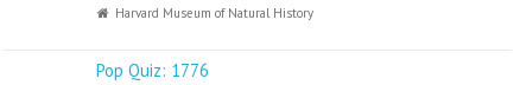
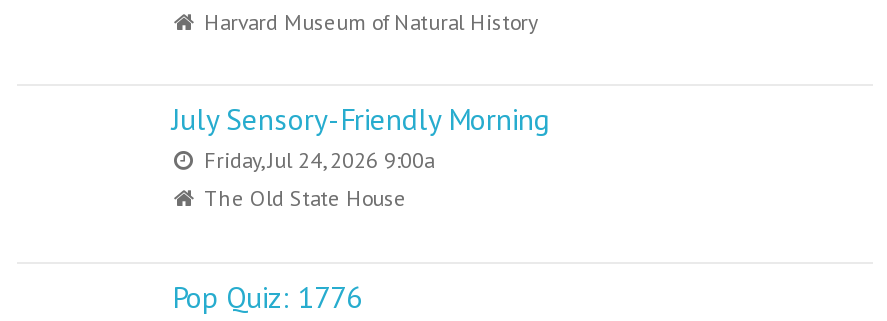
none -> [172,100,550,212] July Sensory-Friendly Morning | Friday, Jul 24, 2026 9:00a | The Old State House

